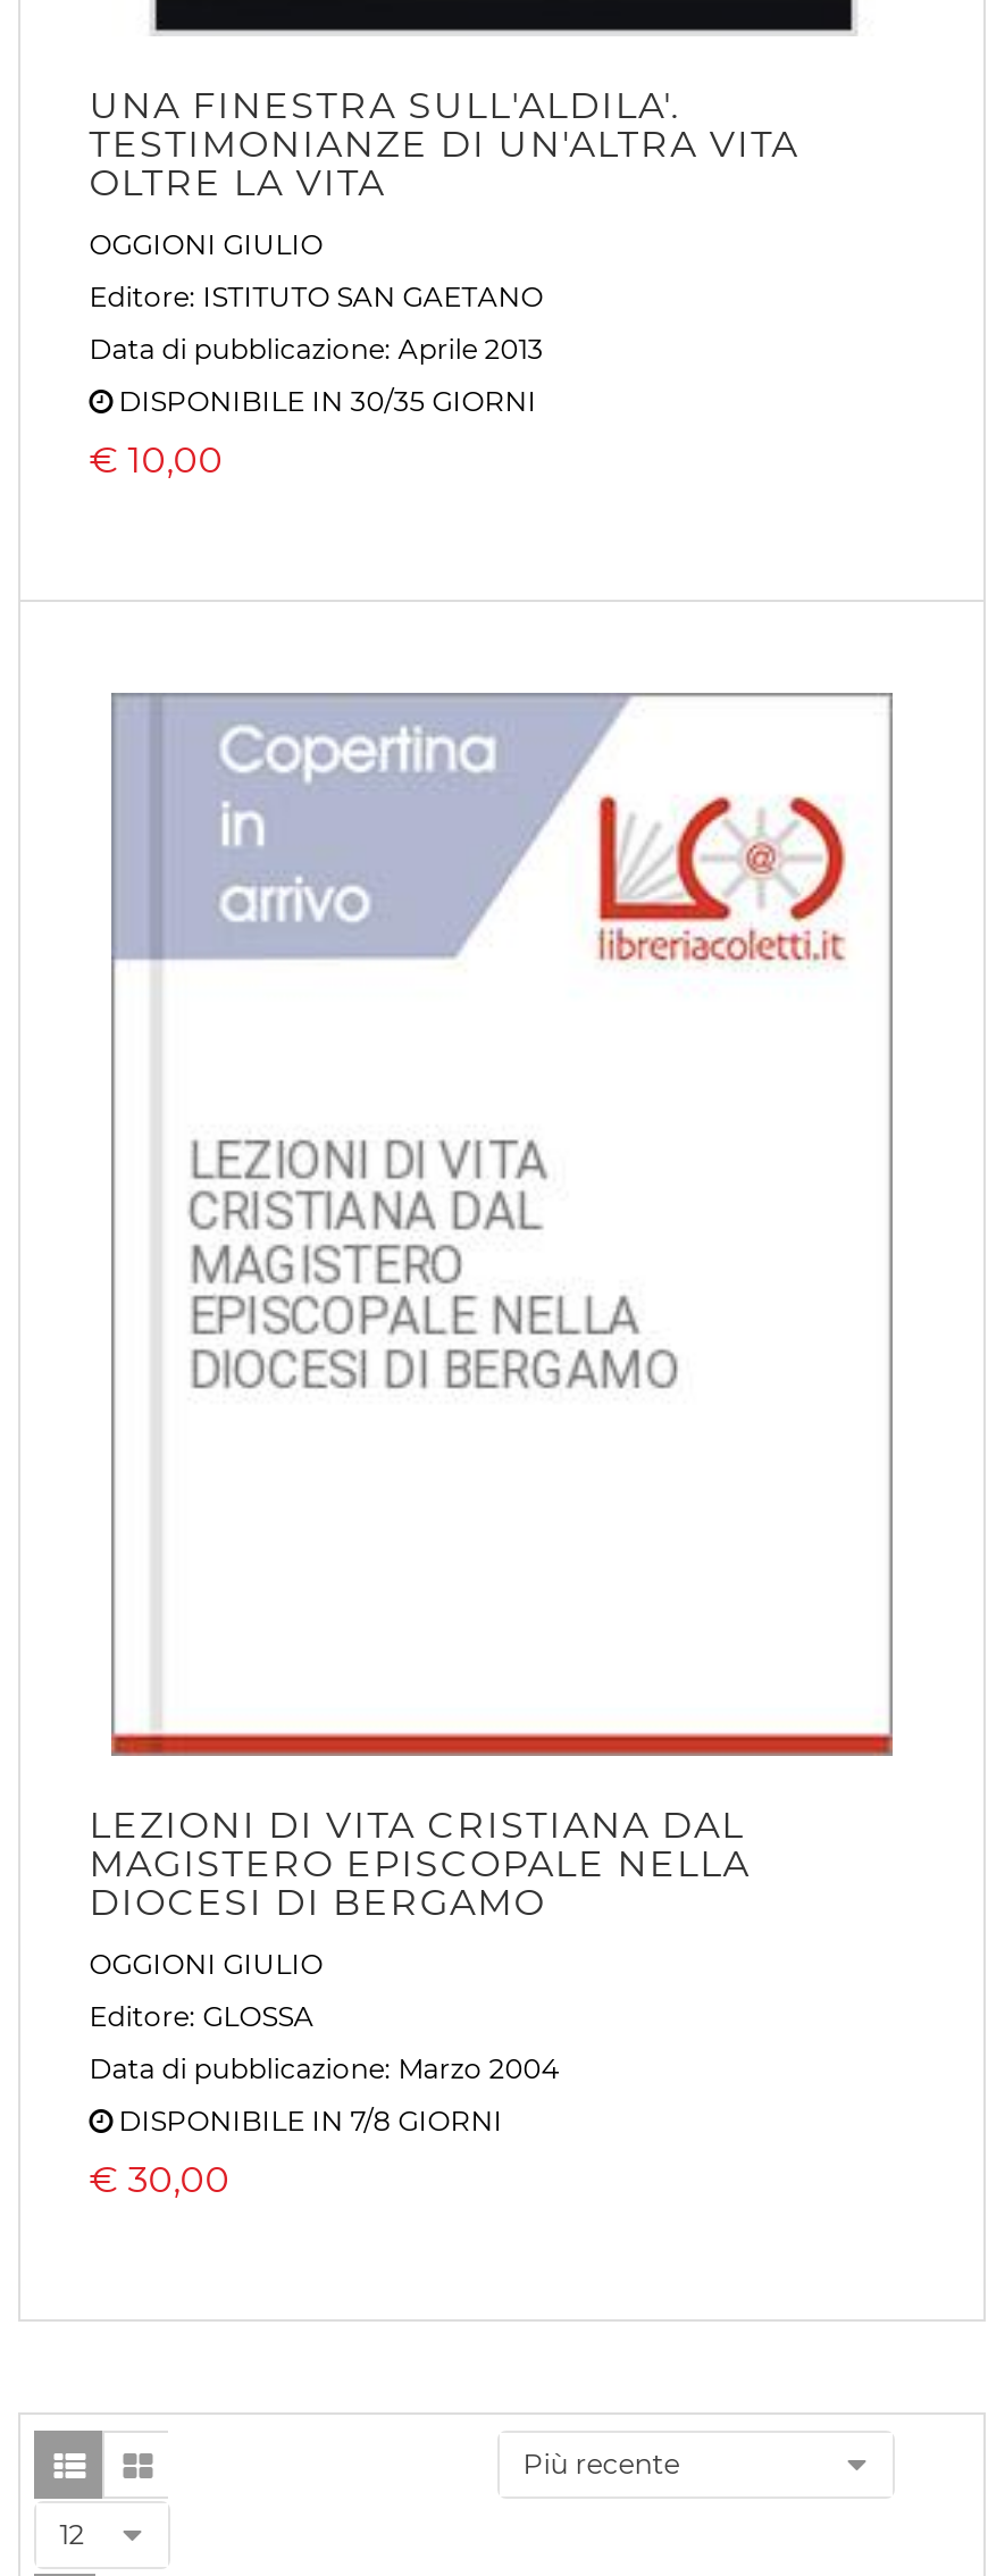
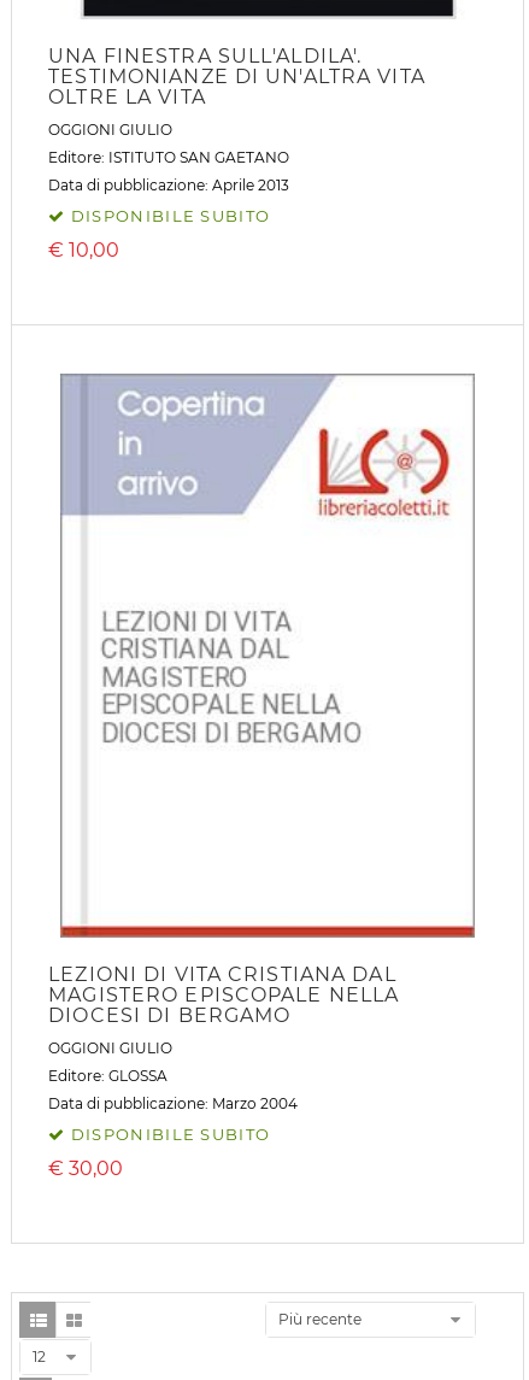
[112,383,536,418] DISPONIBILE IN 30/35 GIORNI -> [66,206,270,225] DISPONIBILE SUBITO
[112,2103,502,2137] DISPONIBILE IN 7/8 GIORNI -> [66,1124,270,1143] DISPONIBILE SUBITO

